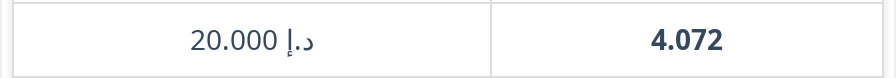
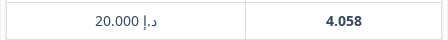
[651,21,723,59] 4.072 -> [325,11,361,30] 4.058

